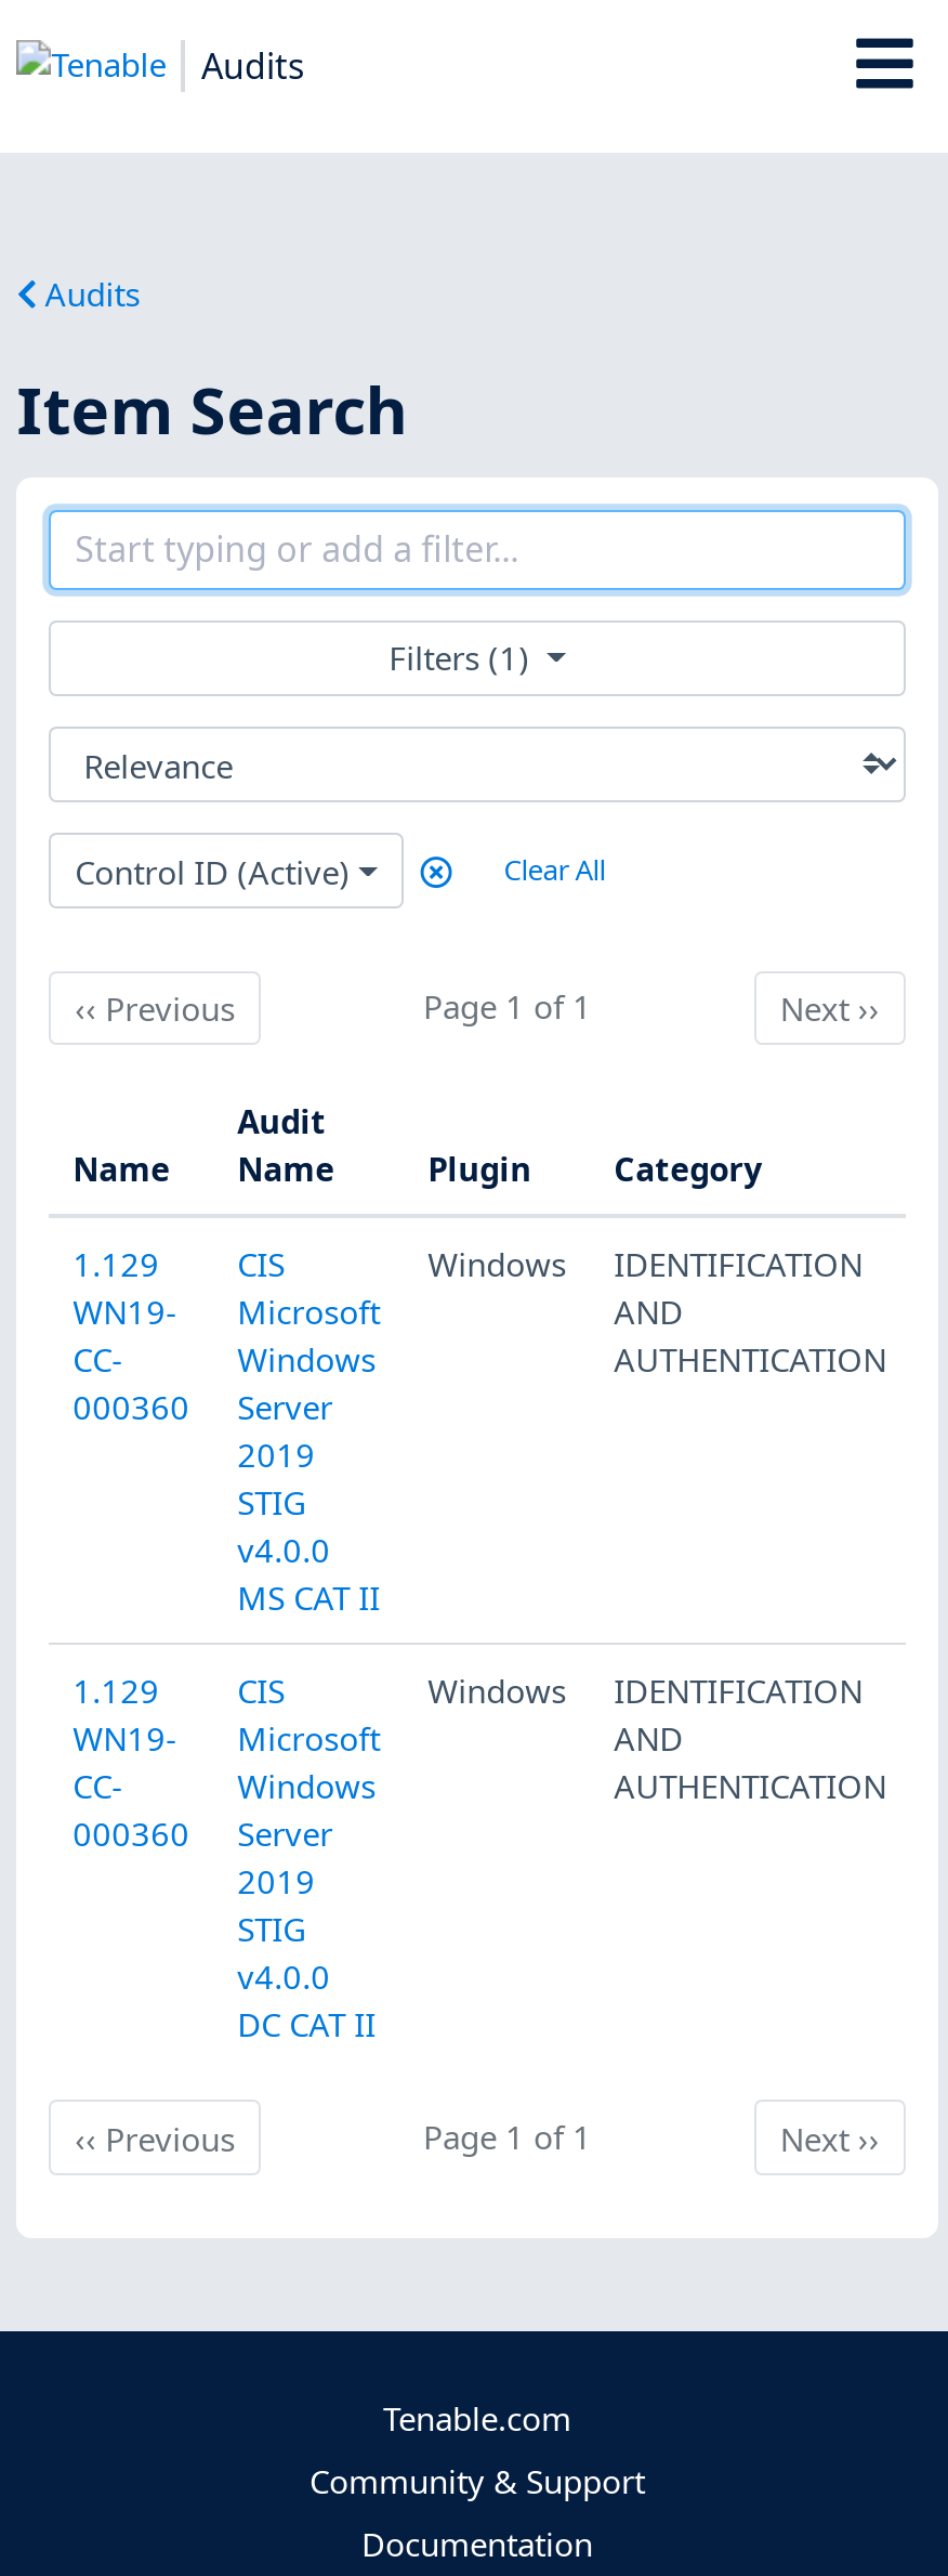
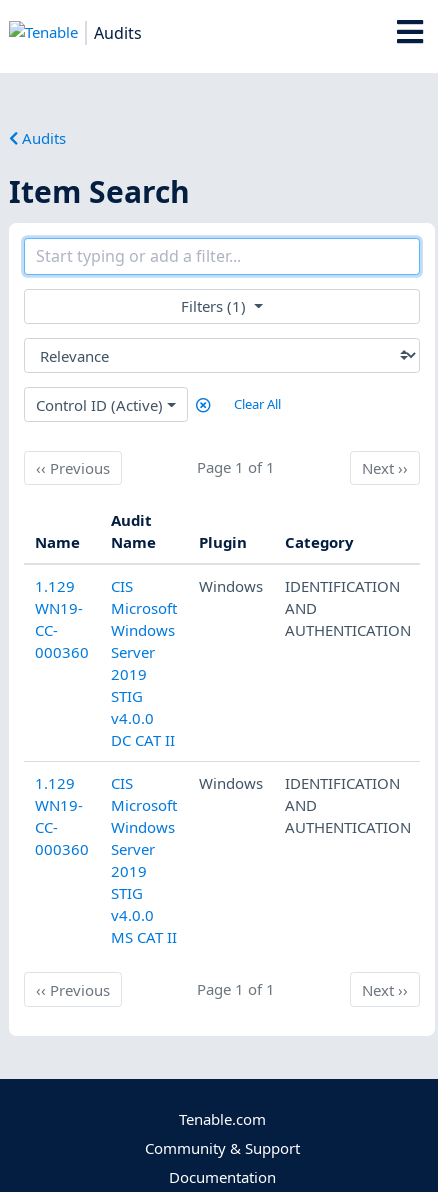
moved [237,1576,380,1619] -> [111,927,177,947]: MS CAT II
moved [237,2003,376,2046] -> [111,730,175,750]: DC CAT II

